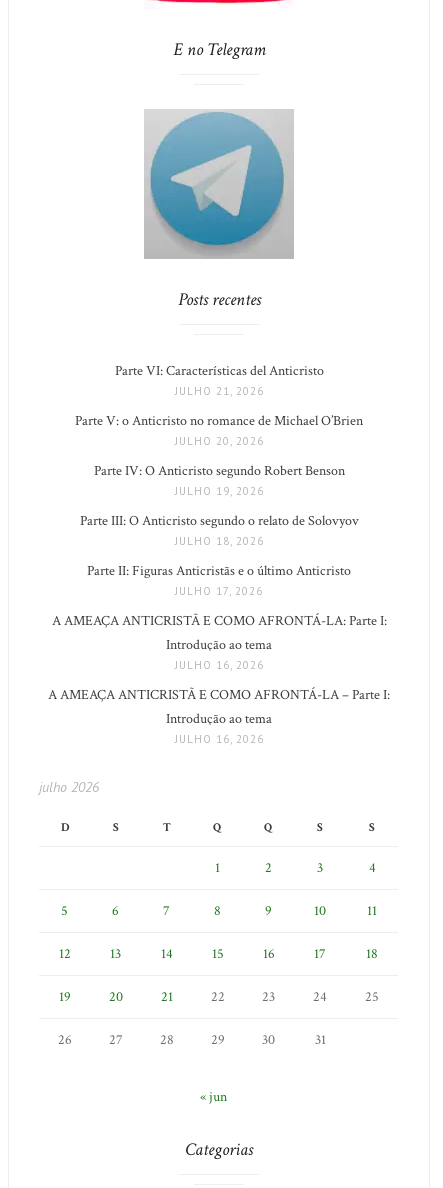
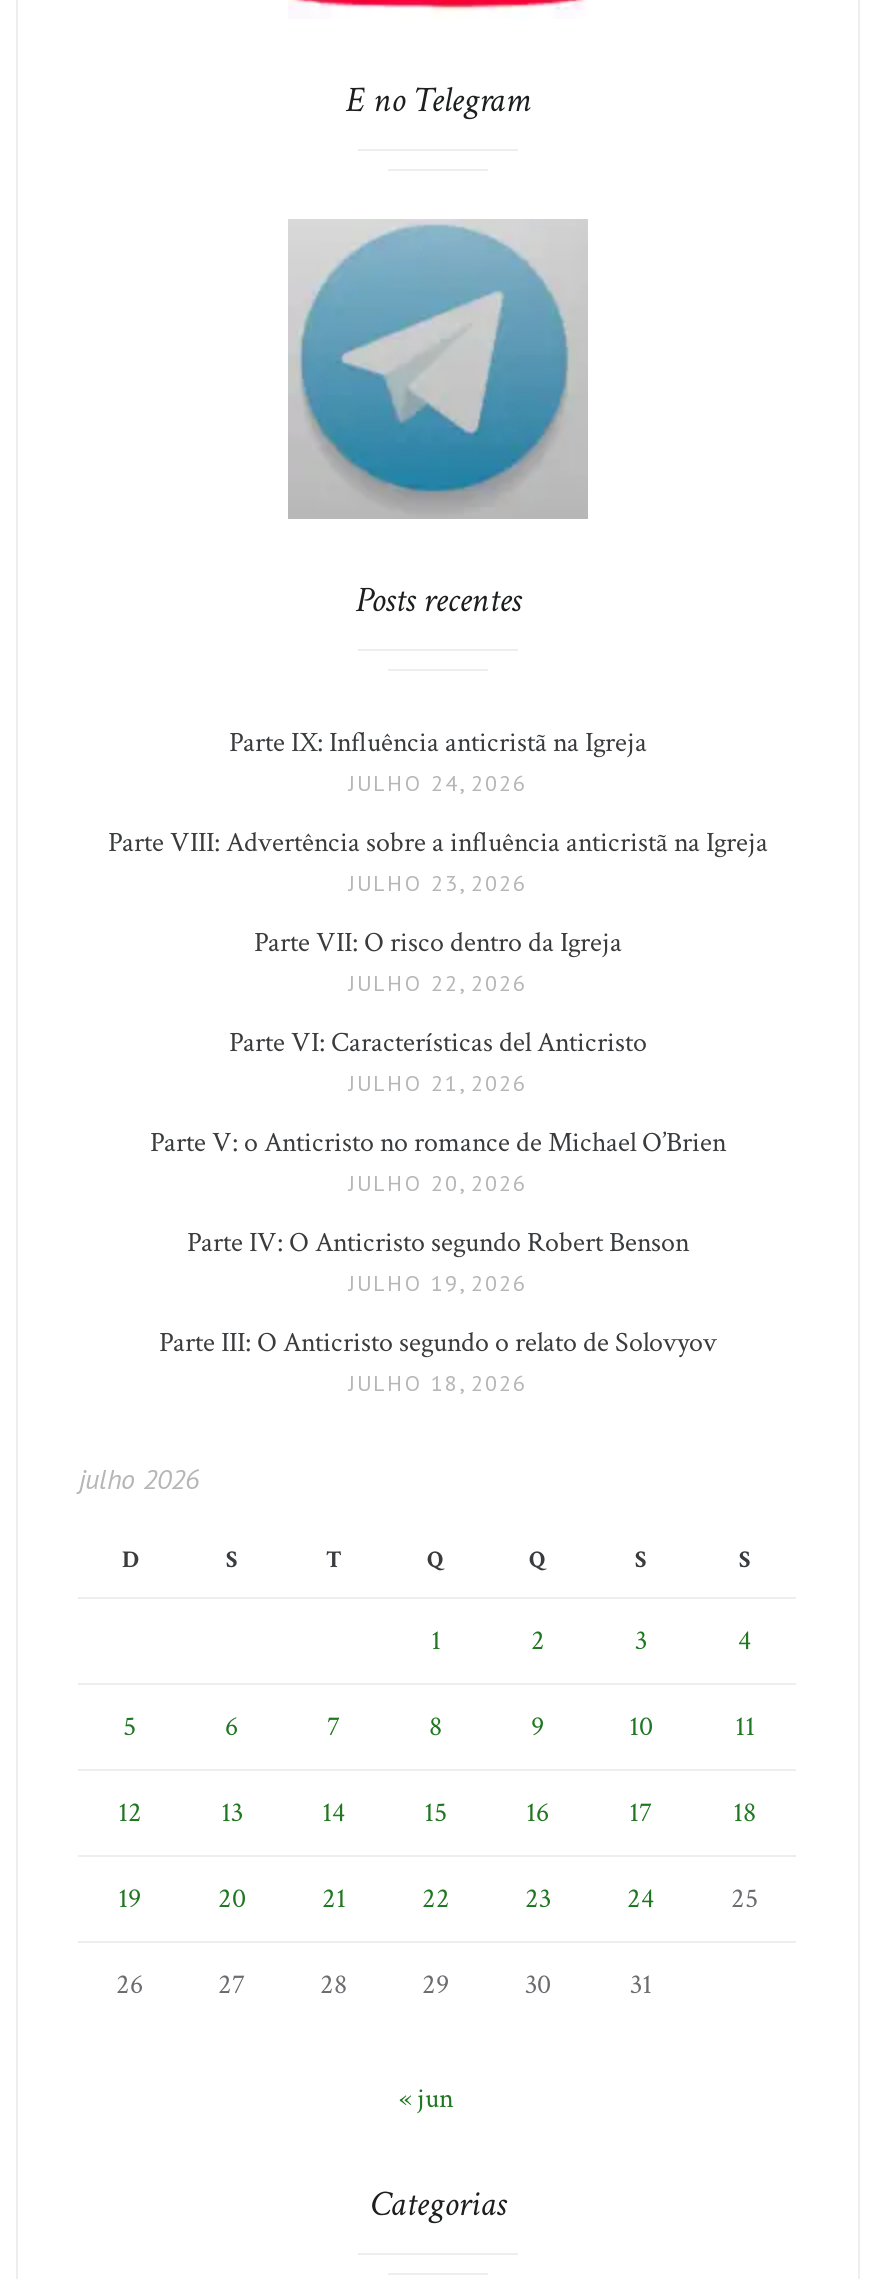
none -> [108,724,768,996] Parte IX: Influência anticristã na Igreja | JULHO 24, 2026 | Parte VIII: Advertência sobre a influência anticristã na Igreja | JULHO 23, 2026 | Parte VII: O risco dentro da Igreja | JULHO 22, 2026
moved [75,362,363,548] -> [150,1024,726,1396]: Parte VI: Características del Anticristo | JULHO 21, 2026 | Parte V: o Anticristo no romance de Michael O’Brien | JULHO 20, 2026 | Parte IV: O Anticristo segundo Robert Benson | JULHO 19, 2026 | Parte III: O Anticristo segundo o relato de Solovyov | JULHO 18, 2026
[48,562,390,746] Parte II: Figuras Anticristãs e o último Anticristo | JULHO 17, 2026 | A AMEAÇA ANTICRISTÃ E COMO AFRONTÁ-LA: Parte I: | Introdução ao tema | JULHO 16, 2026 | A AMEAÇA ANTICRISTÃ E COMO AFRONTÁ-LA – Parte I: | Introdução ao tema | JULHO 16, 2026 -> none

